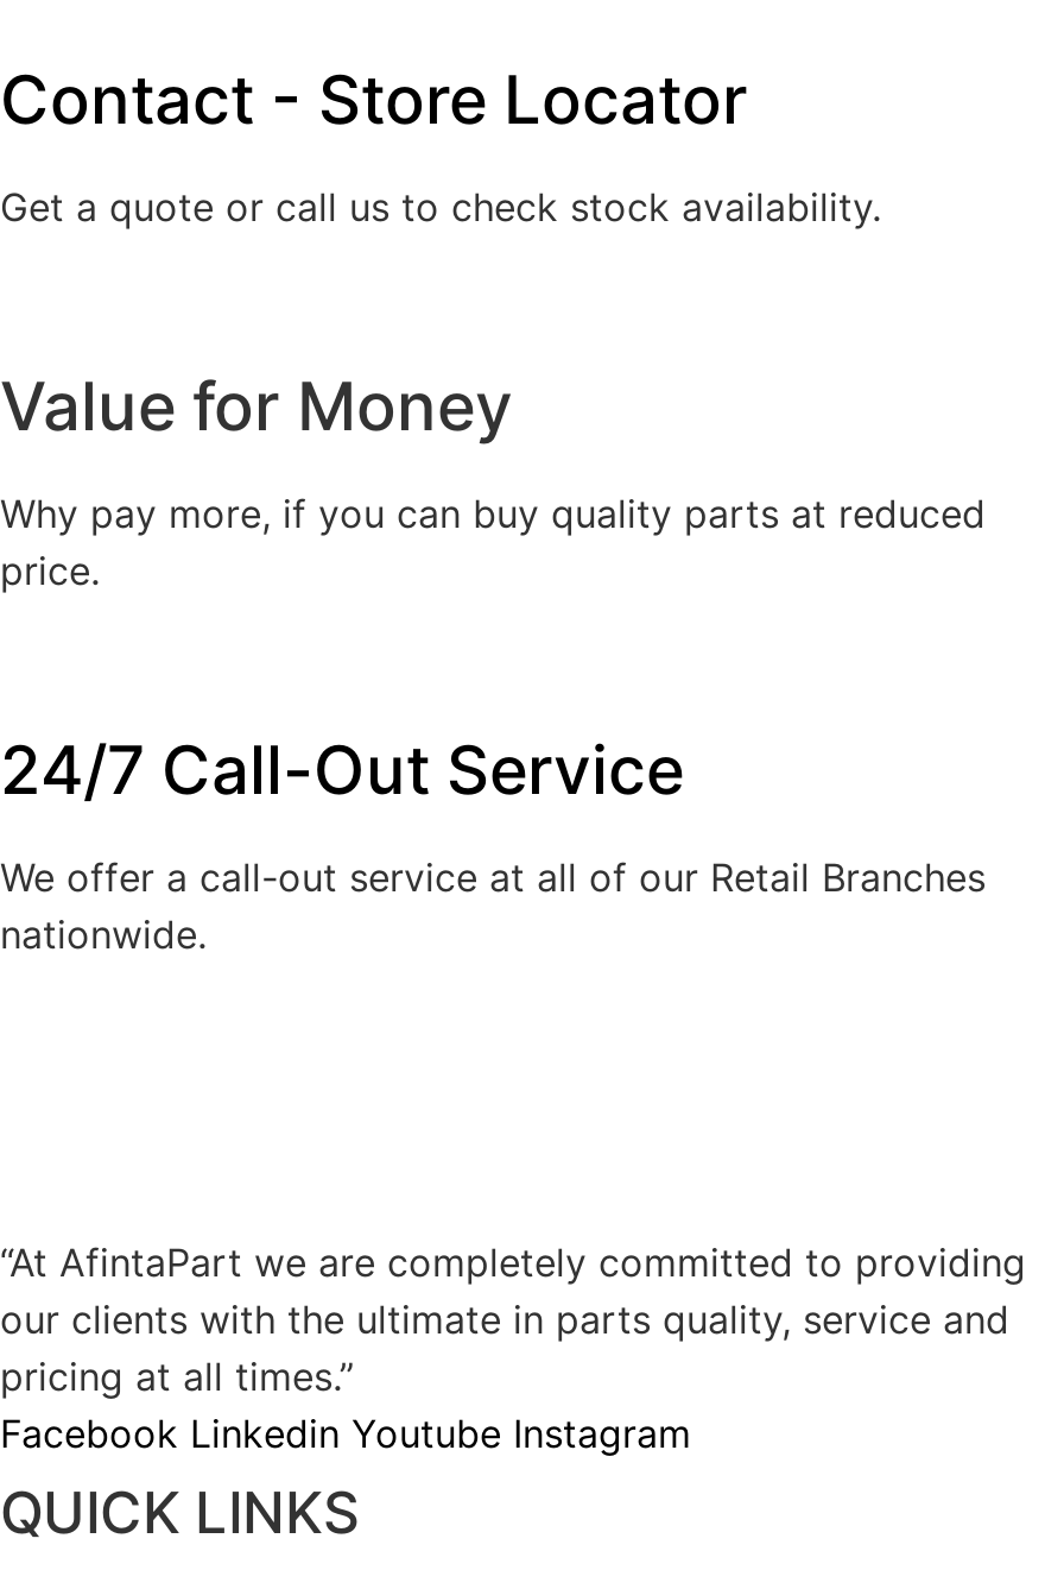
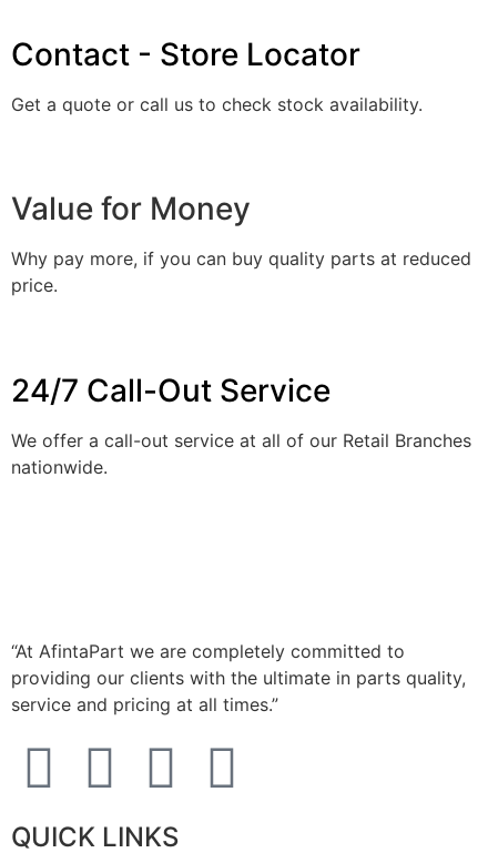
[0,1239,1026,1458] “At AfintaPart we are completely committed to providing | our clients with the ultimate in parts quality, service and | pricing at all times.” | Facebook Linkedin Youtube Instagram -> [11,640,466,715] “At AfintaPart we are completely committed to | providing our clients with the ultimate in parts quality, | service and pricing at all times.”

